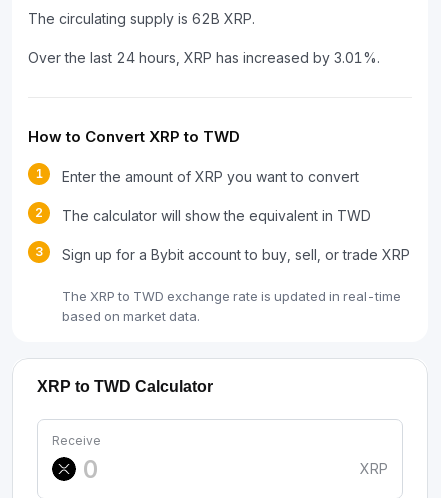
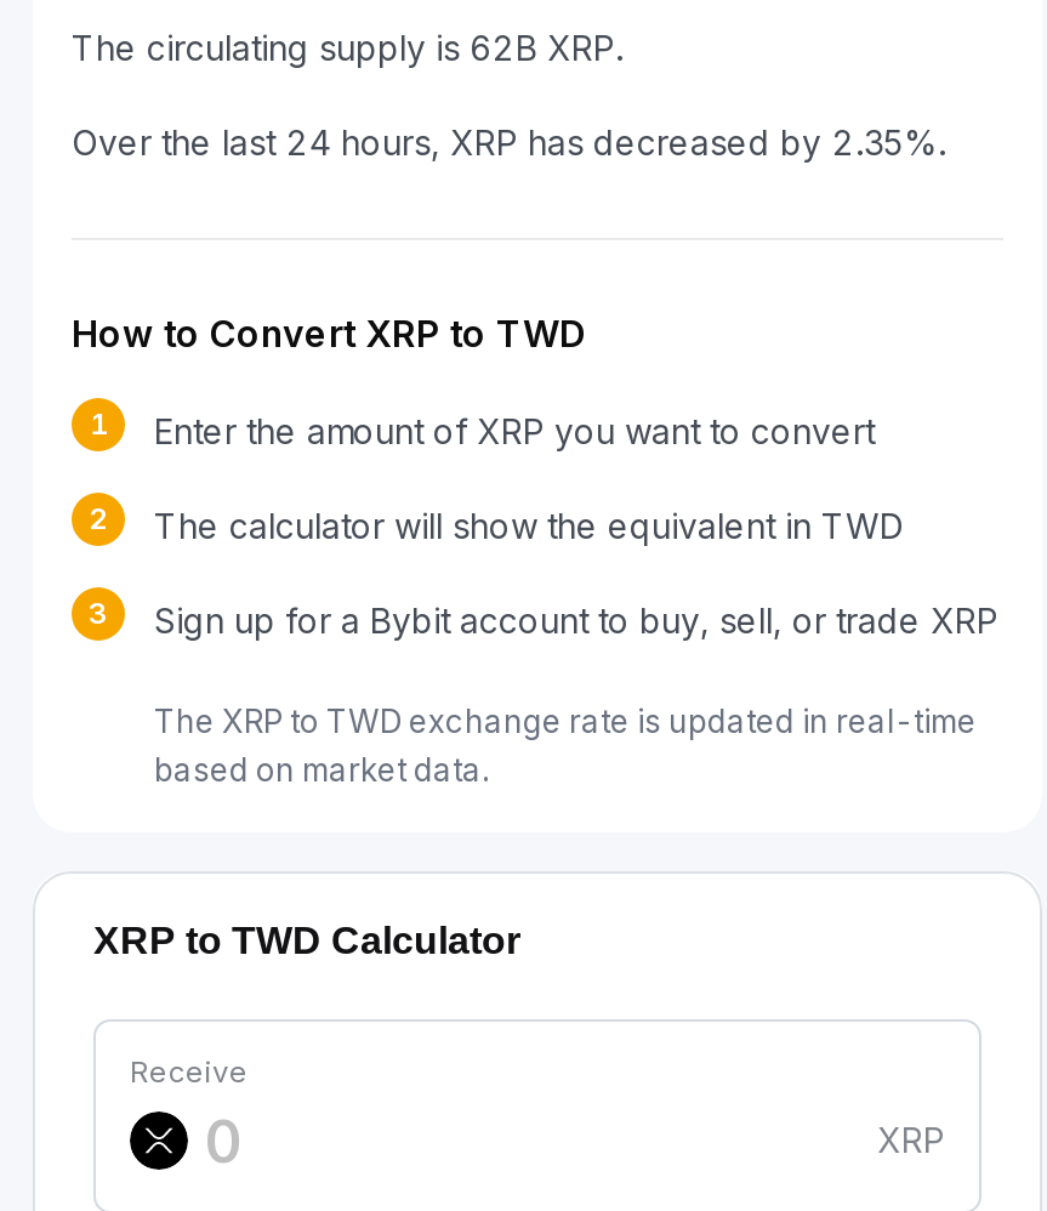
[28,49,380,66] Over the last 24 hours, XRP has increased by 3.01%. -> [72,121,945,163] Over the last 24 hours, XRP has decreased by 2.35%.

